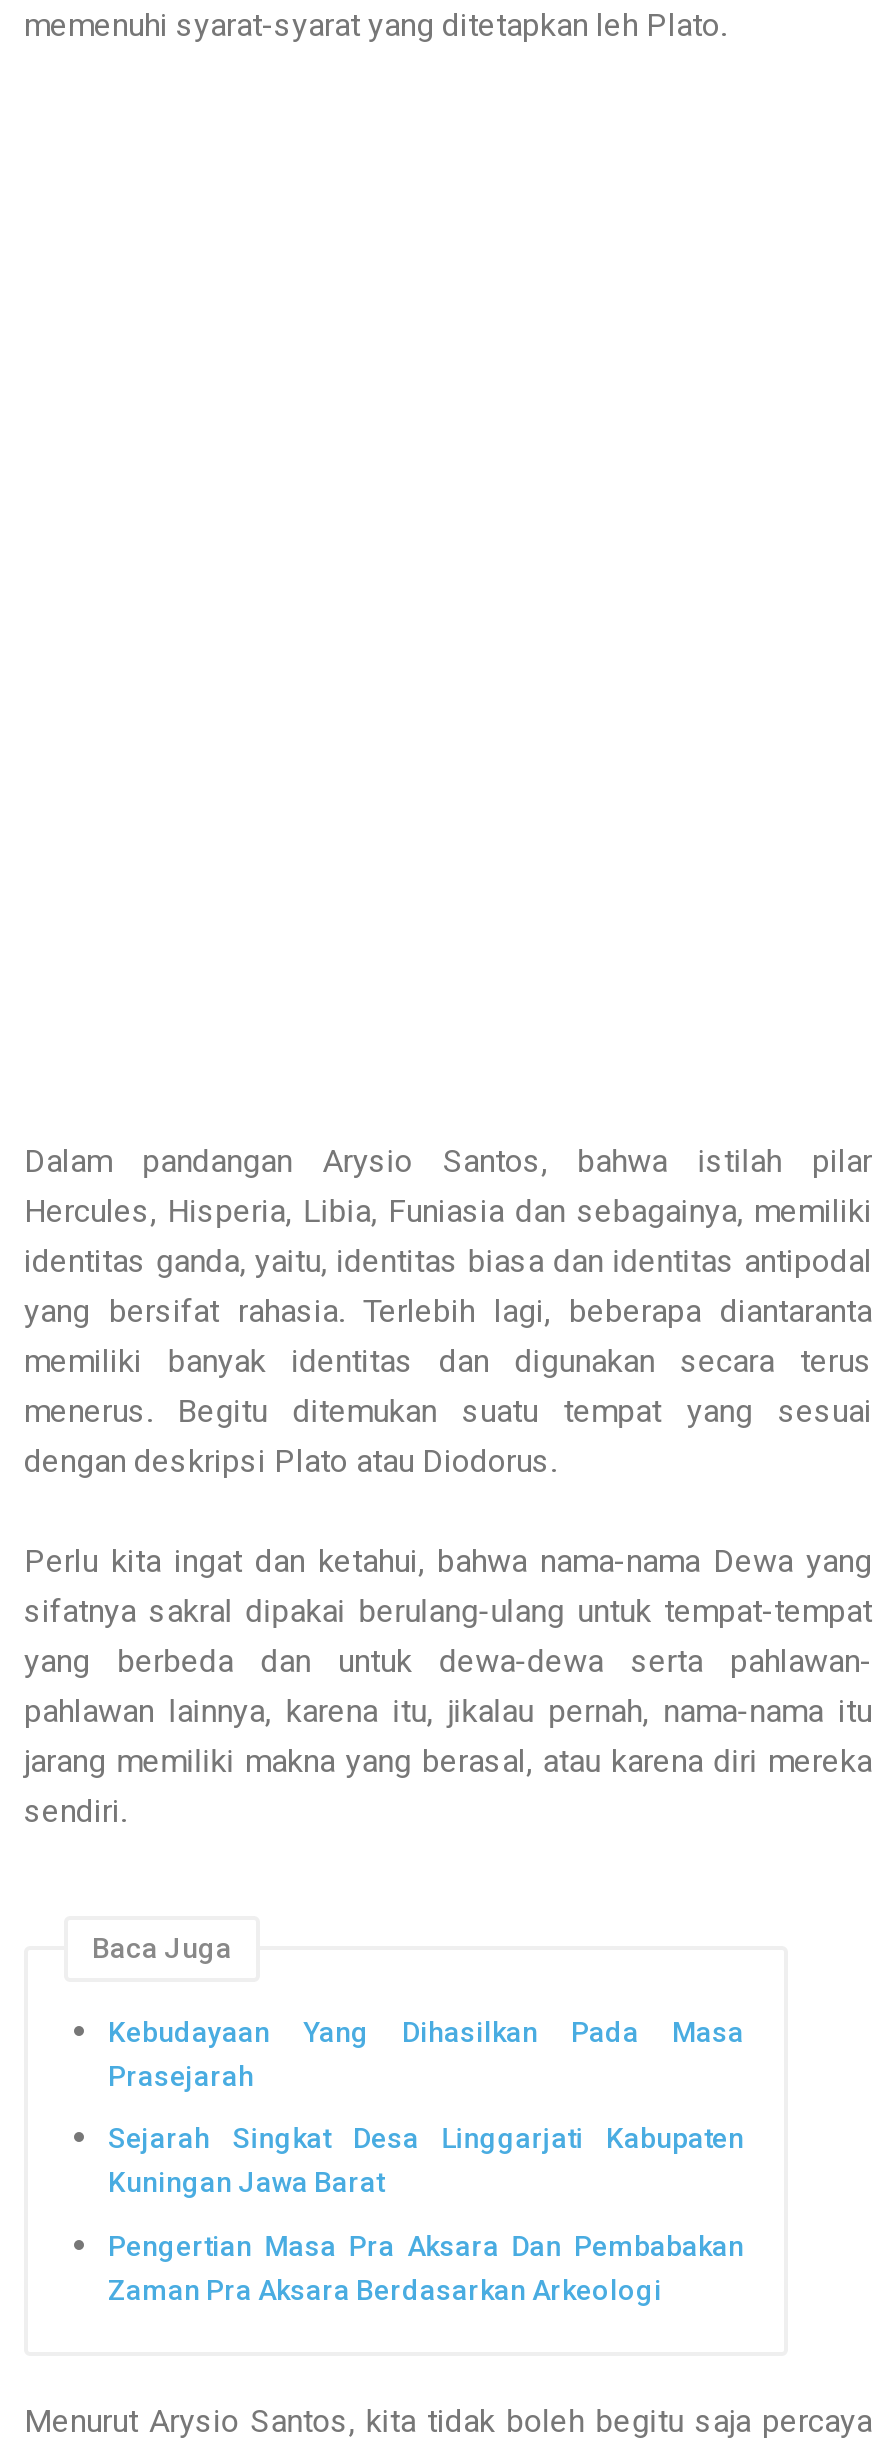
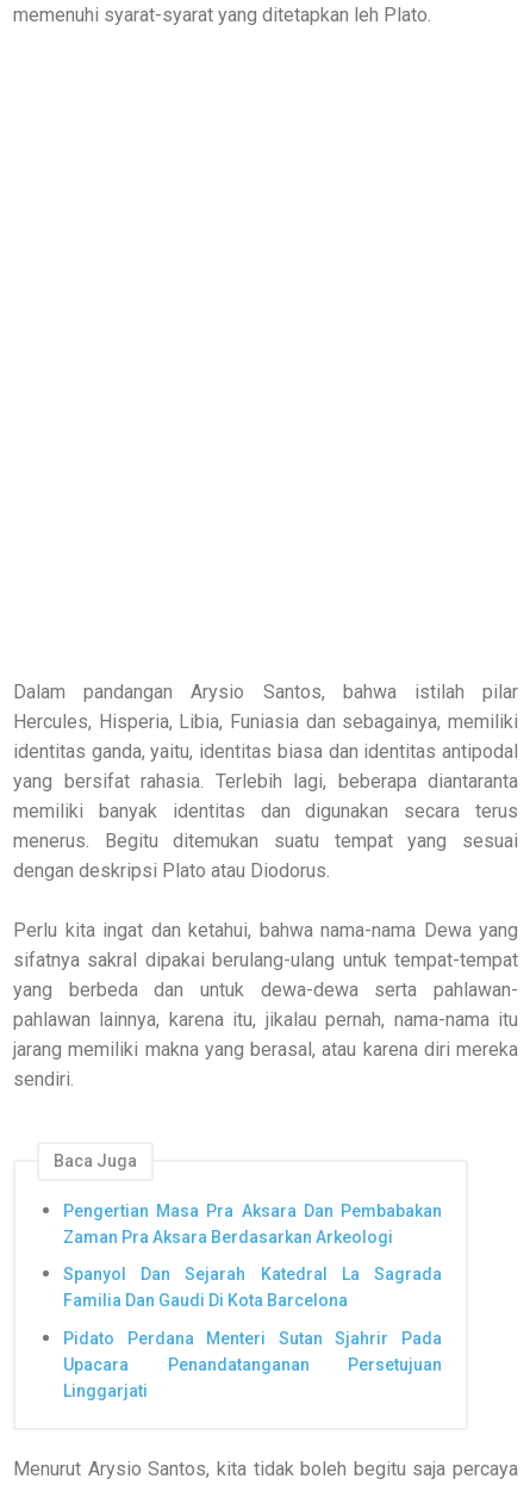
[108,2016,744,2199] Kebudayaan Yang Dihasilkan Pada Masa | Prasejarah | Sejarah Singkat Desa Linggarjati Kabupaten | Kuningan Jawa Barat -> none
moved [108,2230,744,2306] -> [63,1201,442,1246]: Pengertian Masa Pra Aksara Dan Pembabakan | Zaman Pra Aksara Berdasarkan Arkeologi
none -> [63,1265,442,1400] Spanyol Dan Sejarah Katedral La Sagrada | Familia Dan Gaudi Di Kota Barcelona | Pidato Perdana Menteri Sutan Sjahrir Pada | Upacara Penandatanganan Persetujuan | Linggarjati

